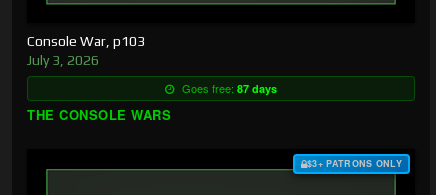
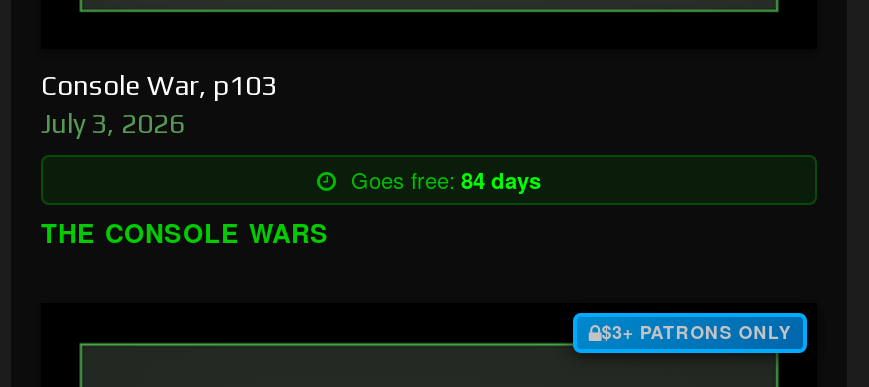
[179,80,277,96] Goes free: 87 days -> [345,164,541,196] Goes free: 84 days

